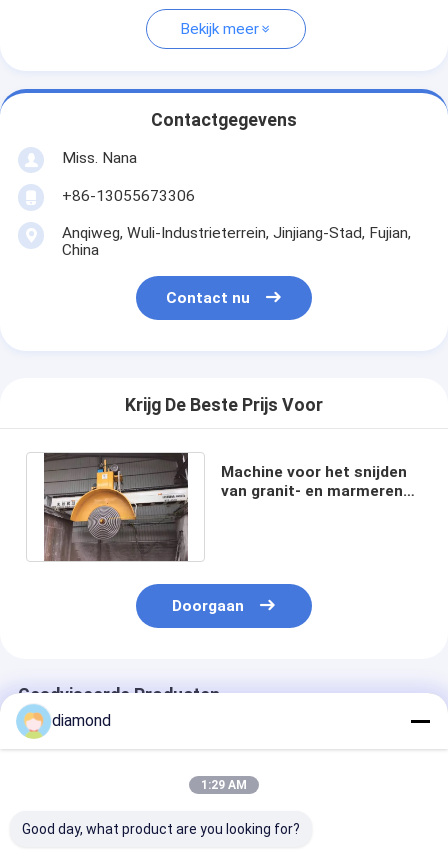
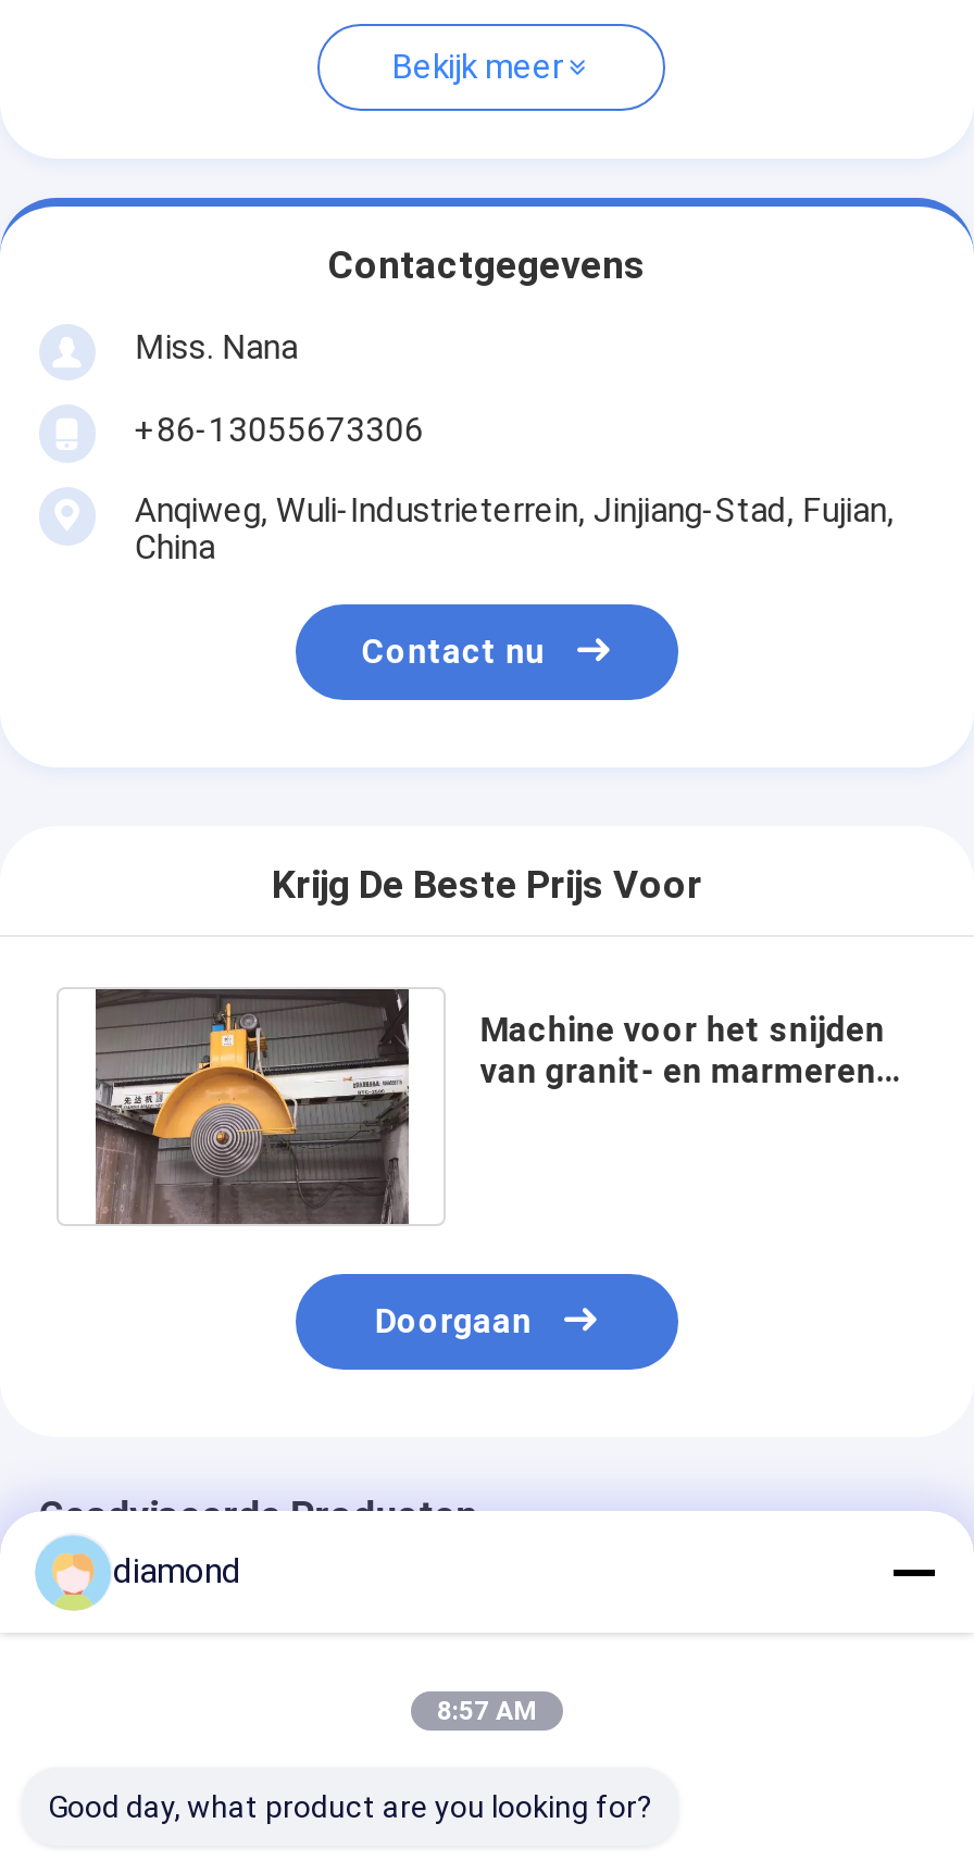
[201,778,247,792] 1:29 AM -> [437,1696,537,1726] 8:57 AM

